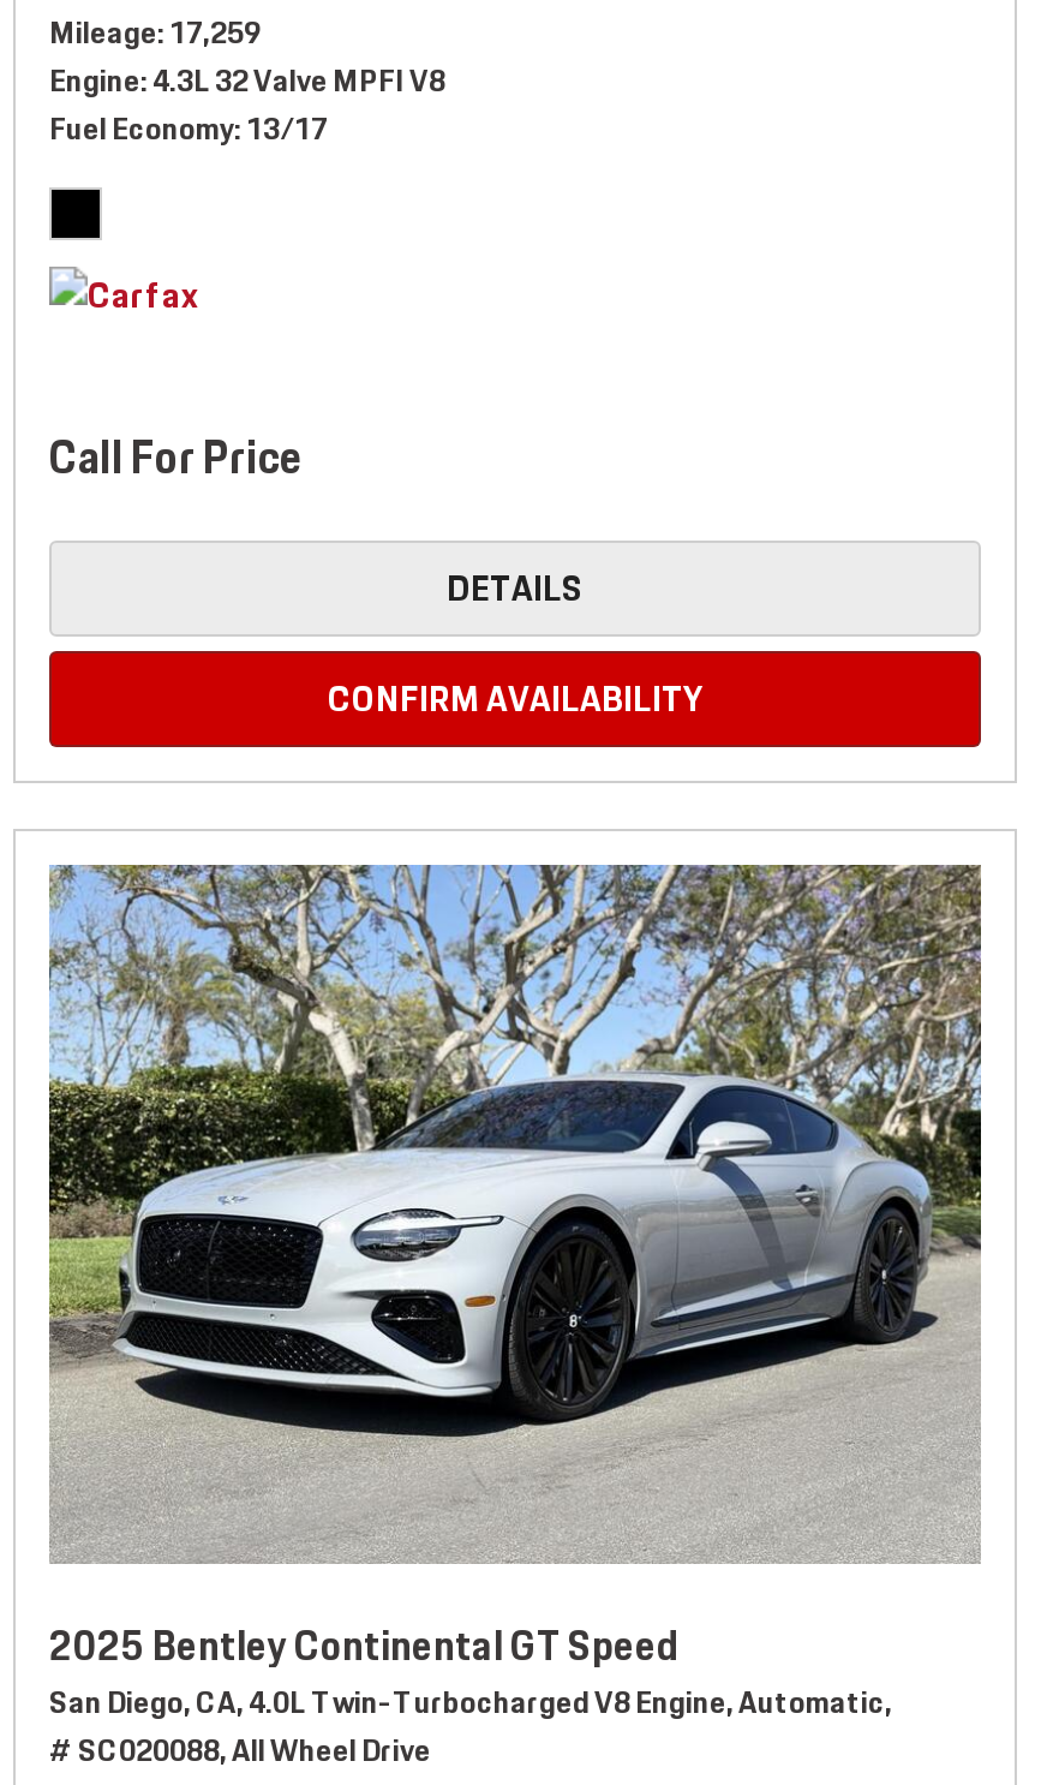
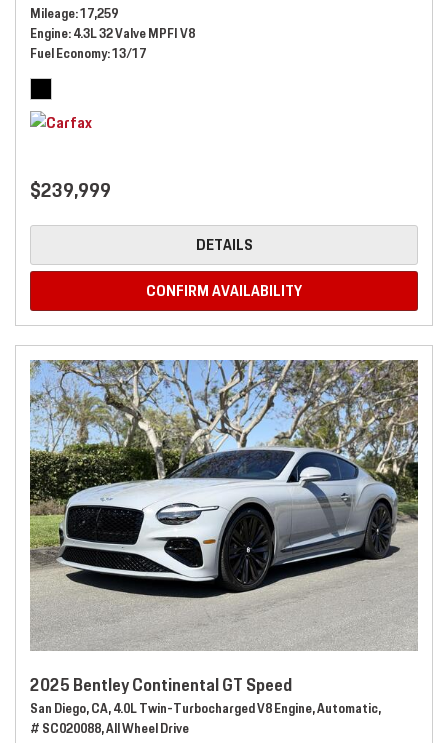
[49,420,304,492] Call For Price -> [30,175,111,205] $239,999

